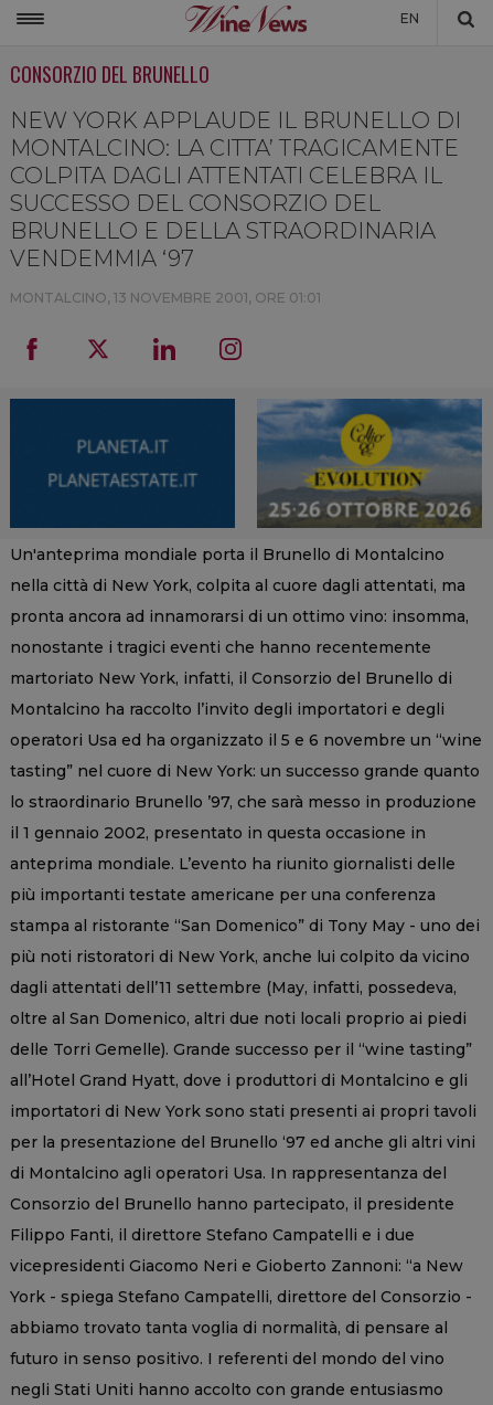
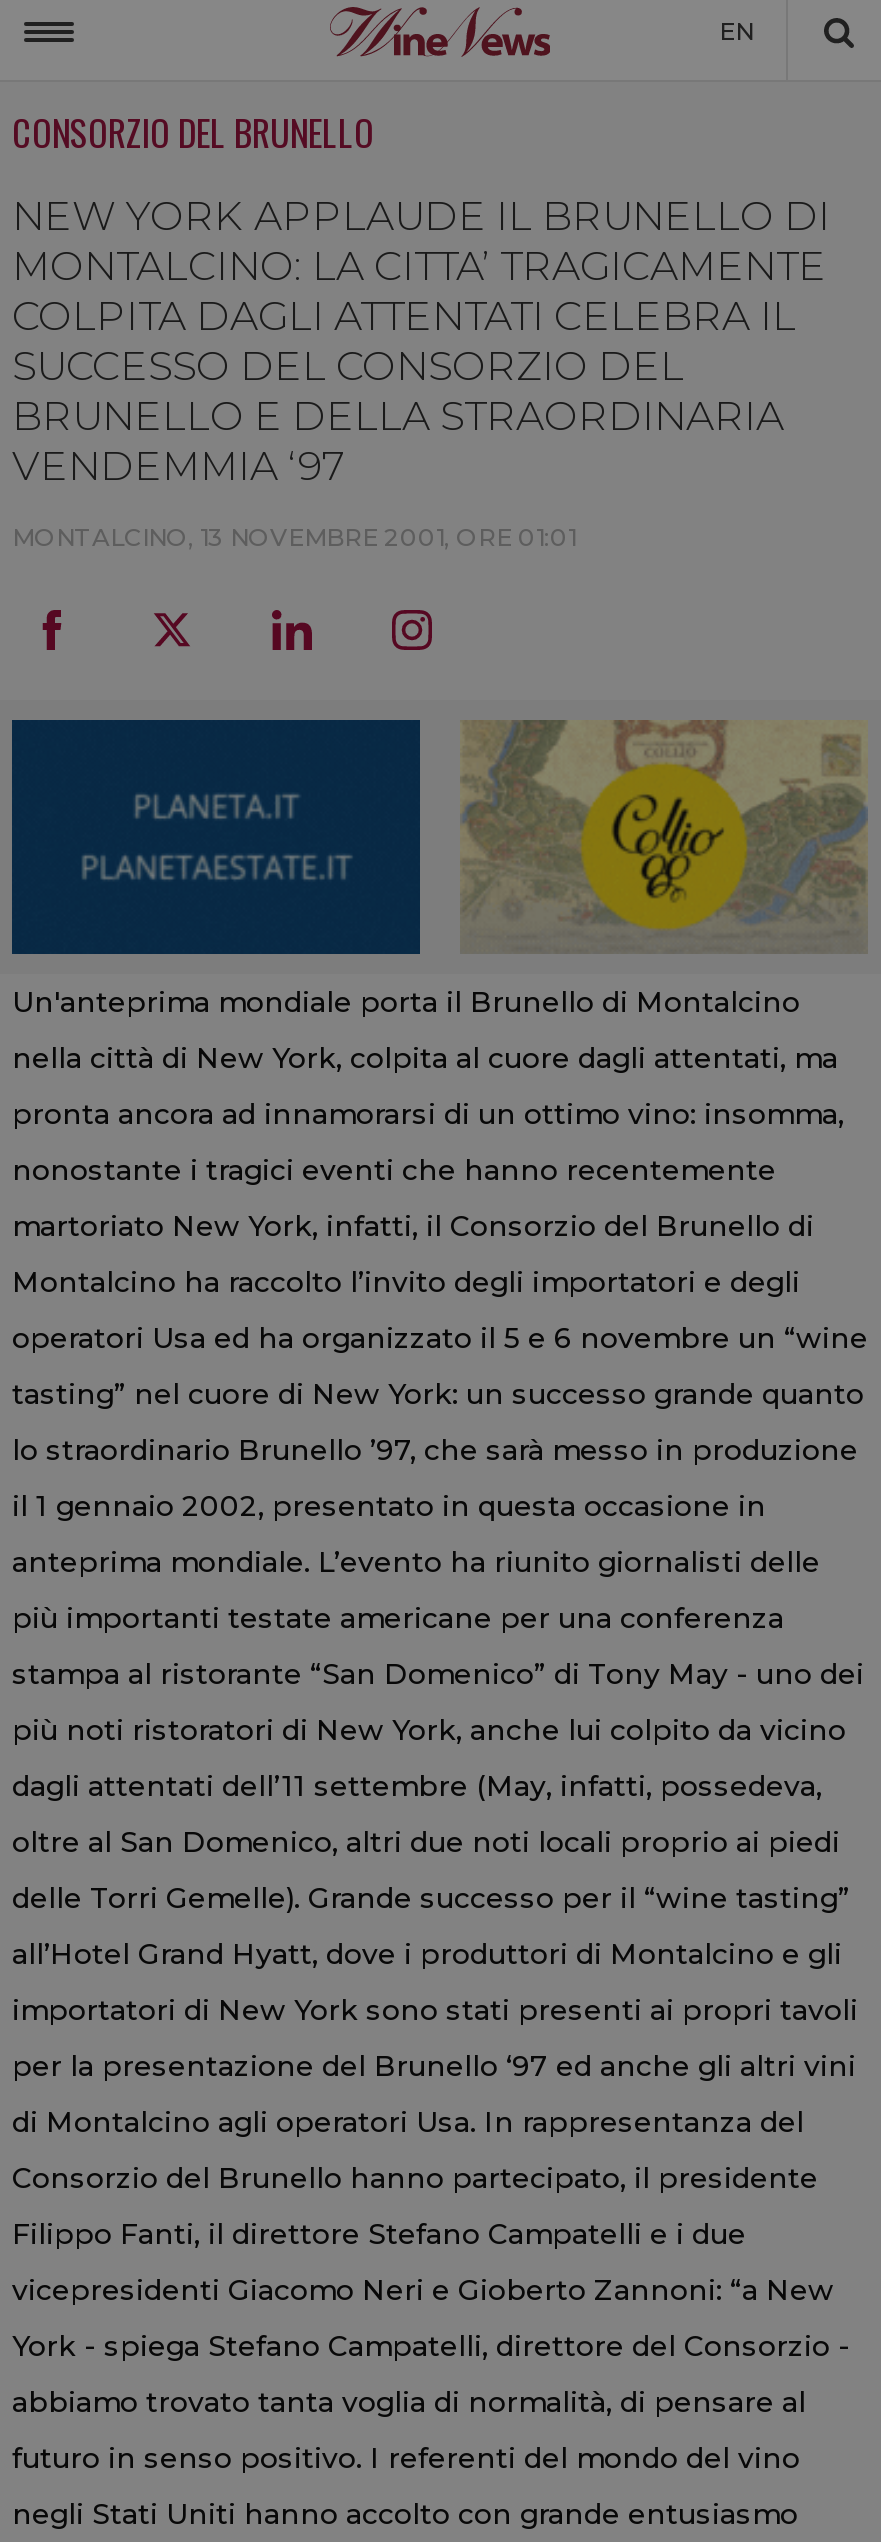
[256,398,483,529] [image] -> [460,718,868,954] [image]

